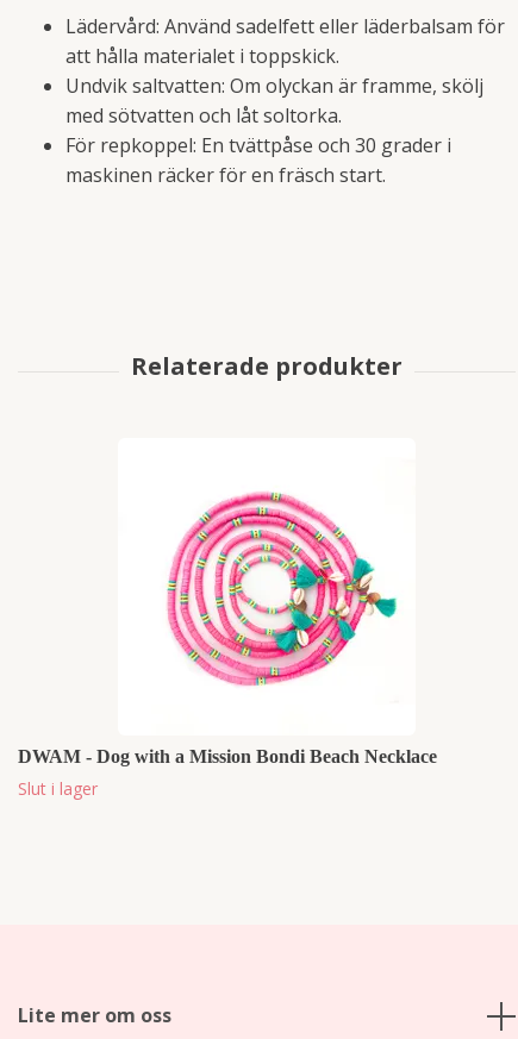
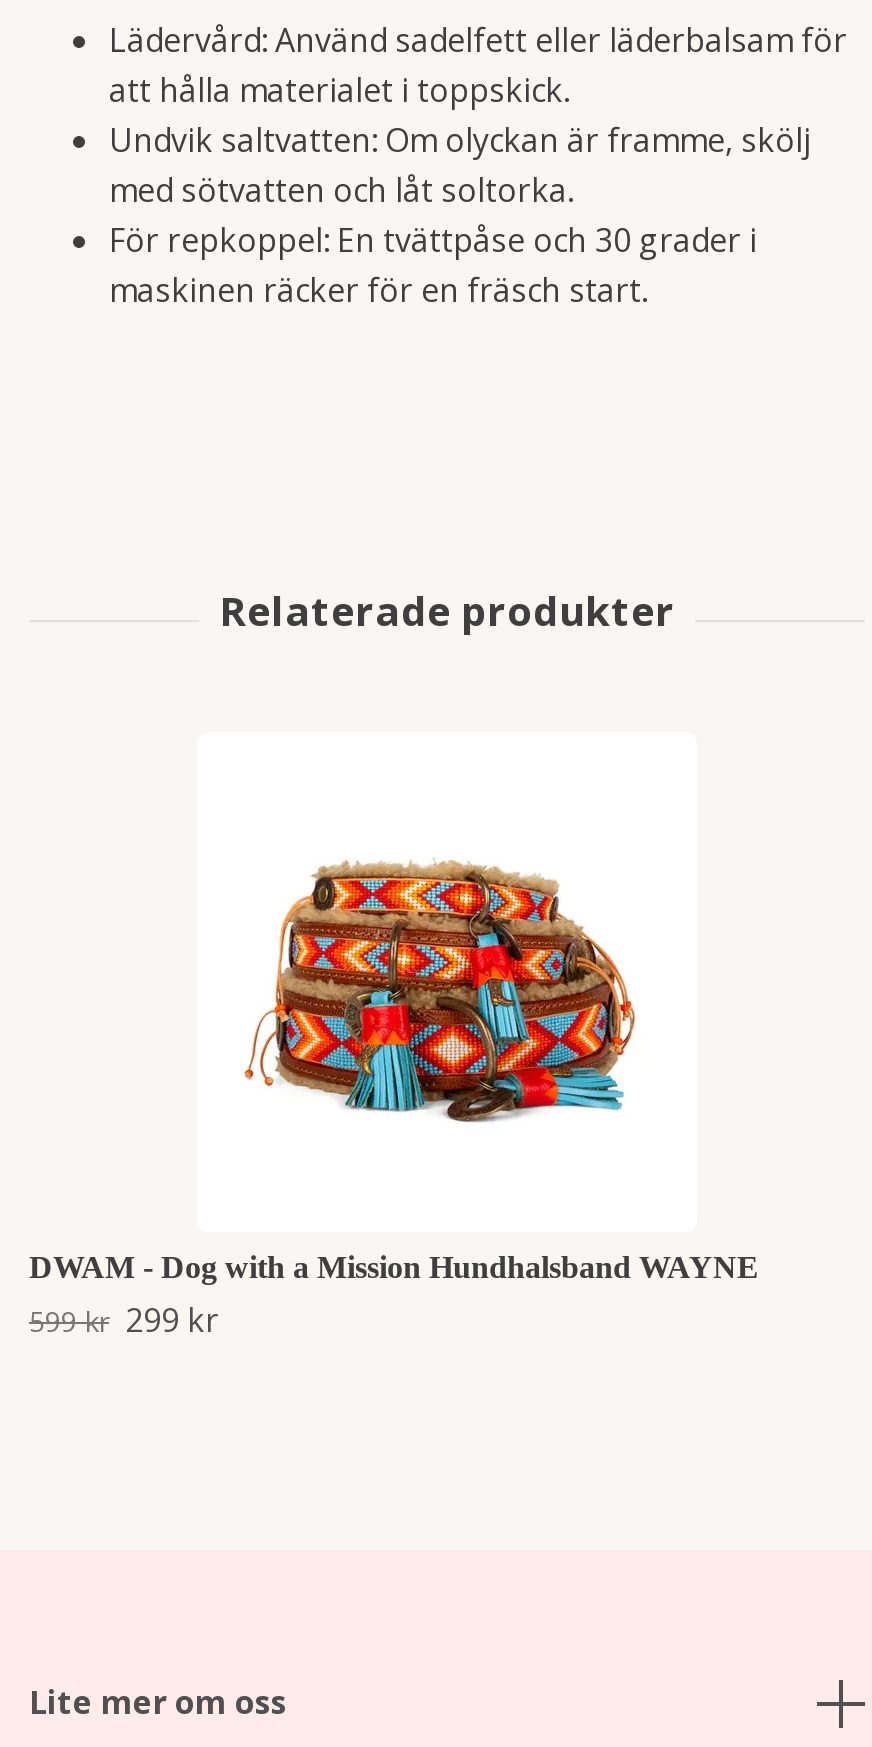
[146,490,398,688] [image] -> [243,824,665,1148] [image]
[18,746,437,800] DWAM - Dog with a Mission Bondi Beach Necklace | Slut i lager -> [29,1250,759,1342] DWAM - Dog with a Mission Hundhalsband WAYNE | 599 kr 299 kr

